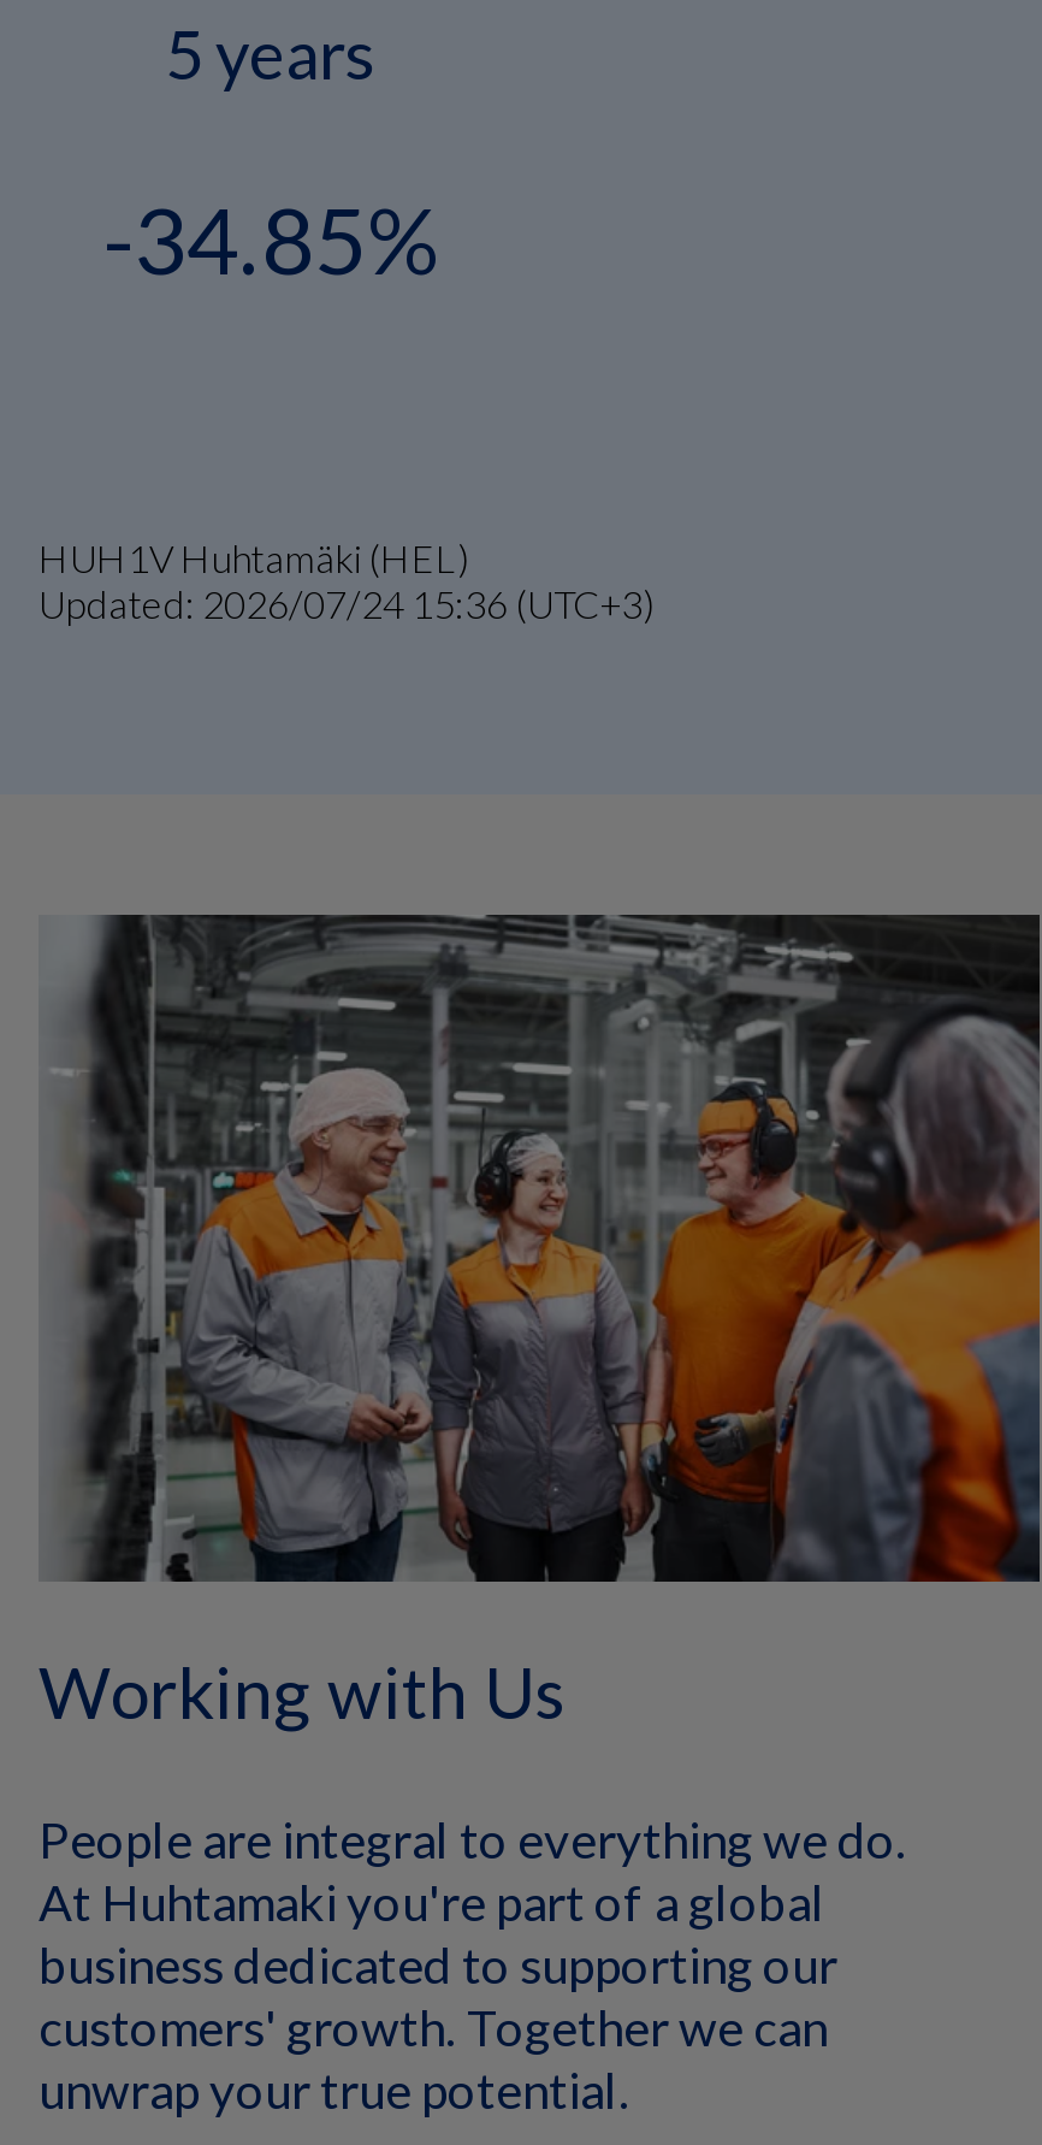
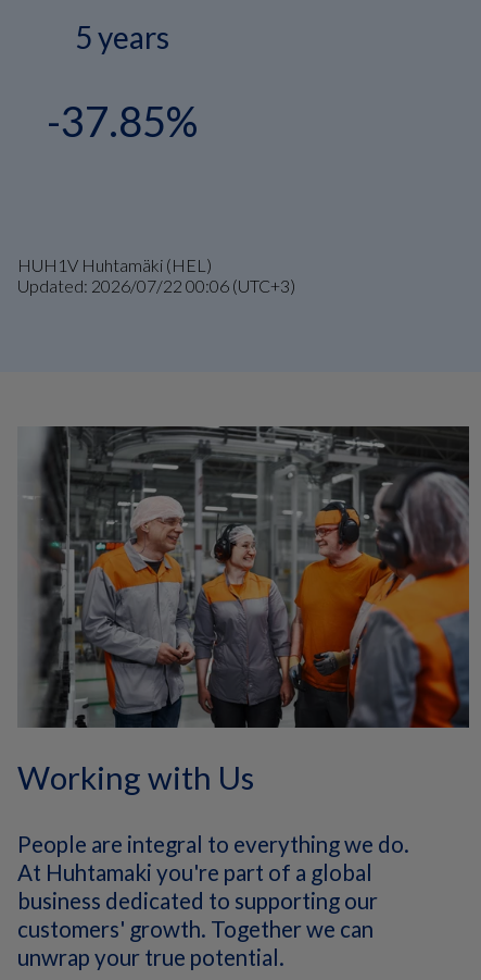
[102,182,437,293] -34.85% -> [46,95,197,145] -37.85%
[39,579,655,625] Updated: 2026/07/24 15:36 (UTC+3) -> [17,275,295,295] Updated: 2026/07/22 00:06 (UTC+3)

